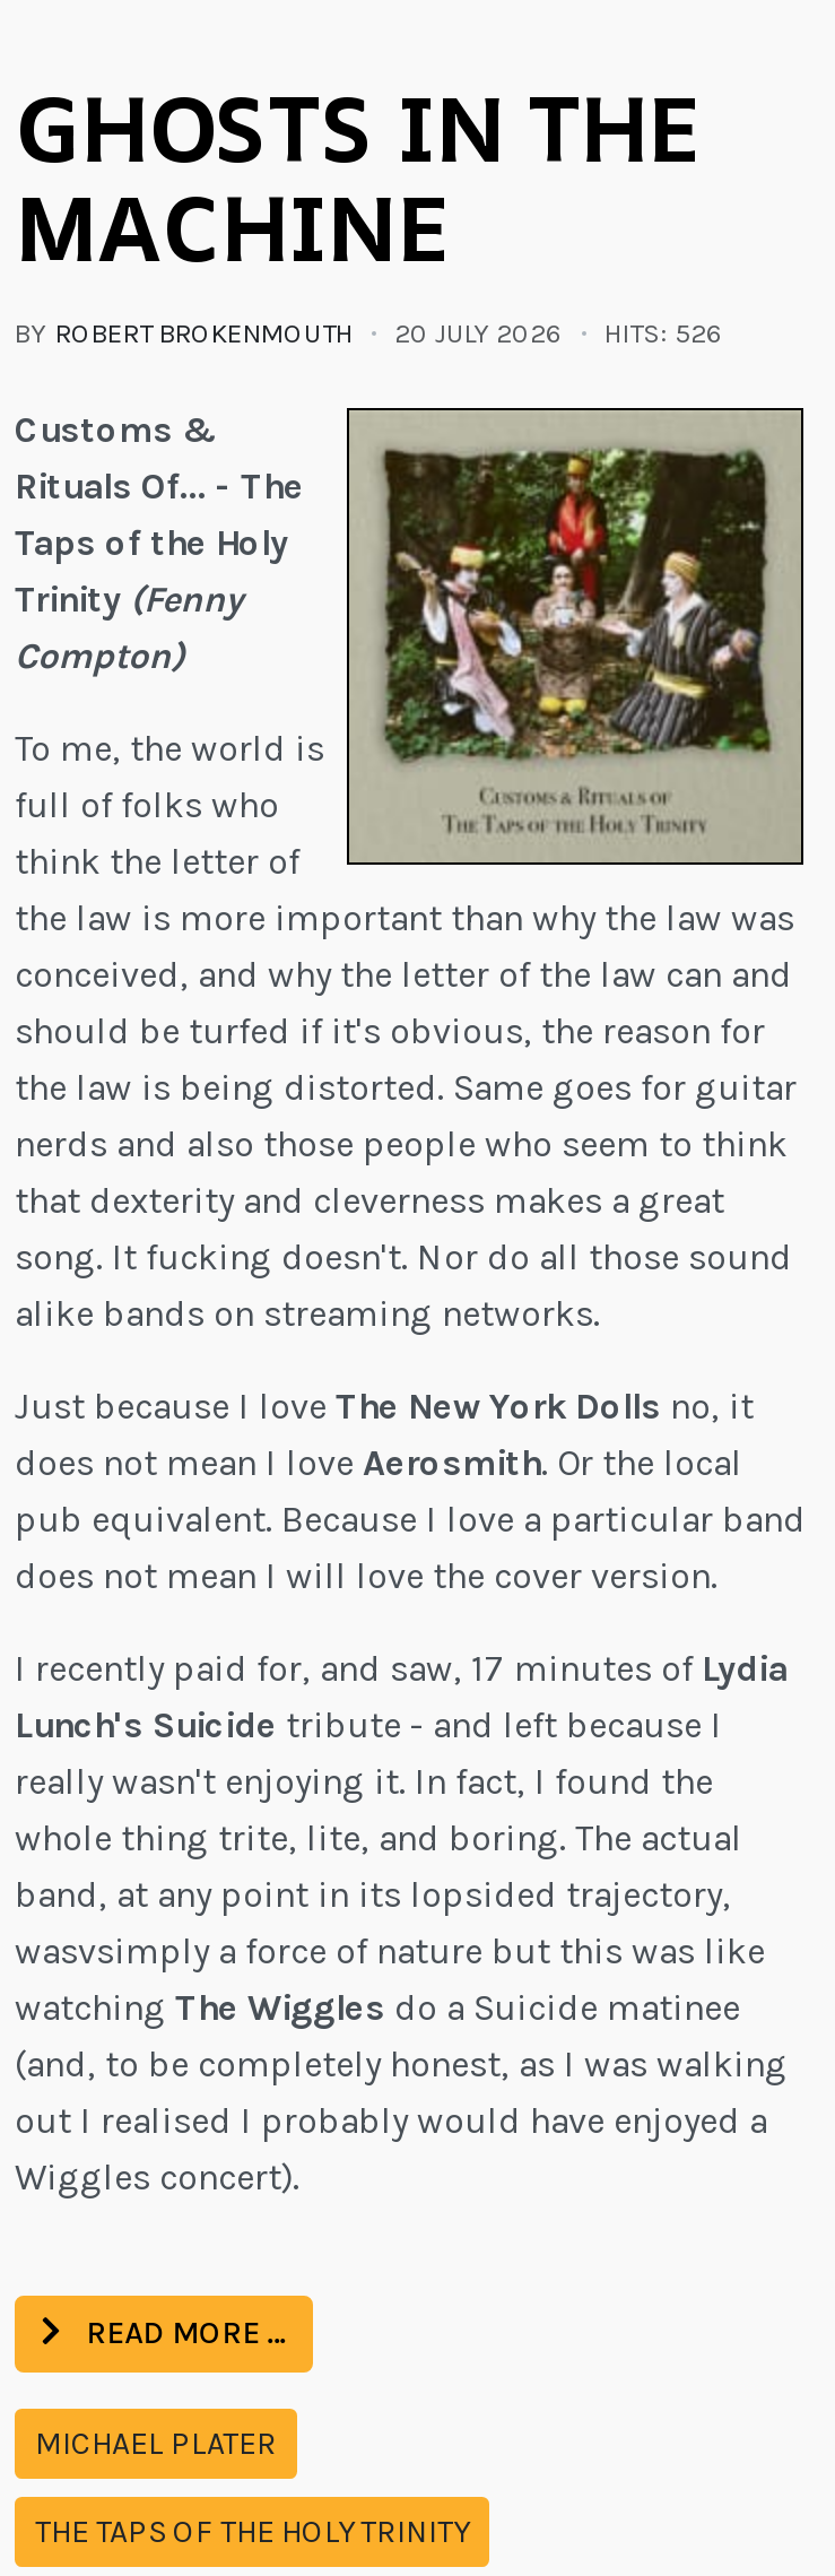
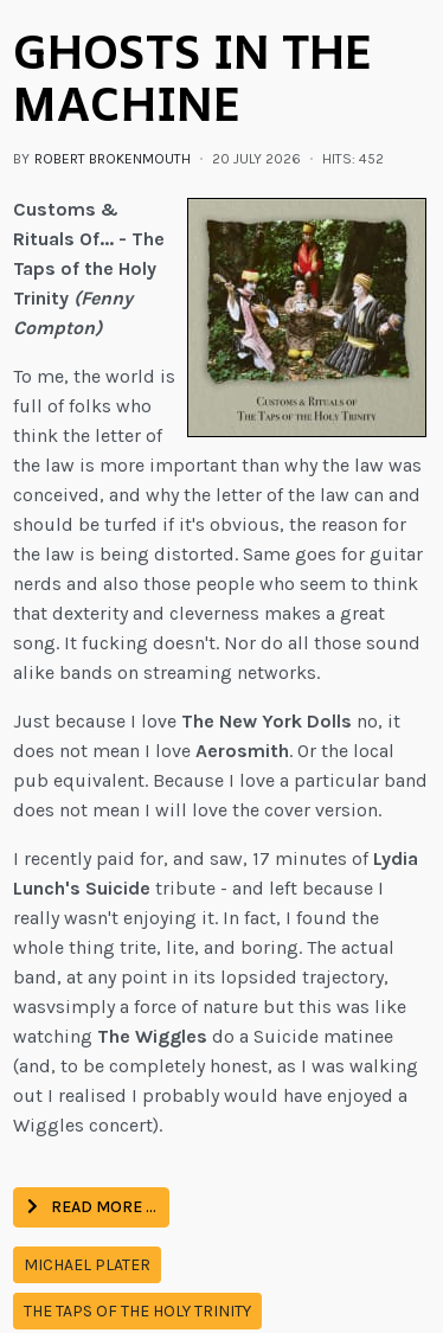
[15,317,724,349] BY ROBERT BROKENMOUTH 20 JULY 2026 HITS: 526 -> [13,150,384,167] BY ROBERT BROKENMOUTH 20 JULY 2026 HITS: 452

